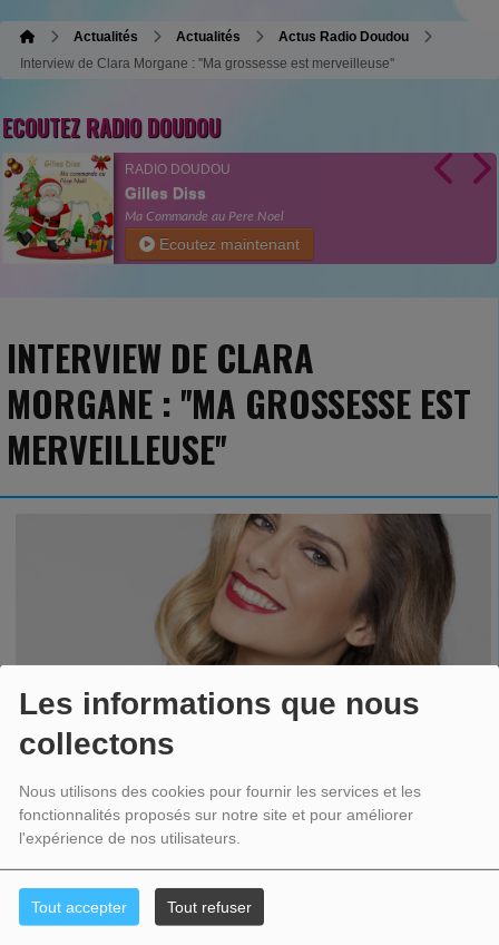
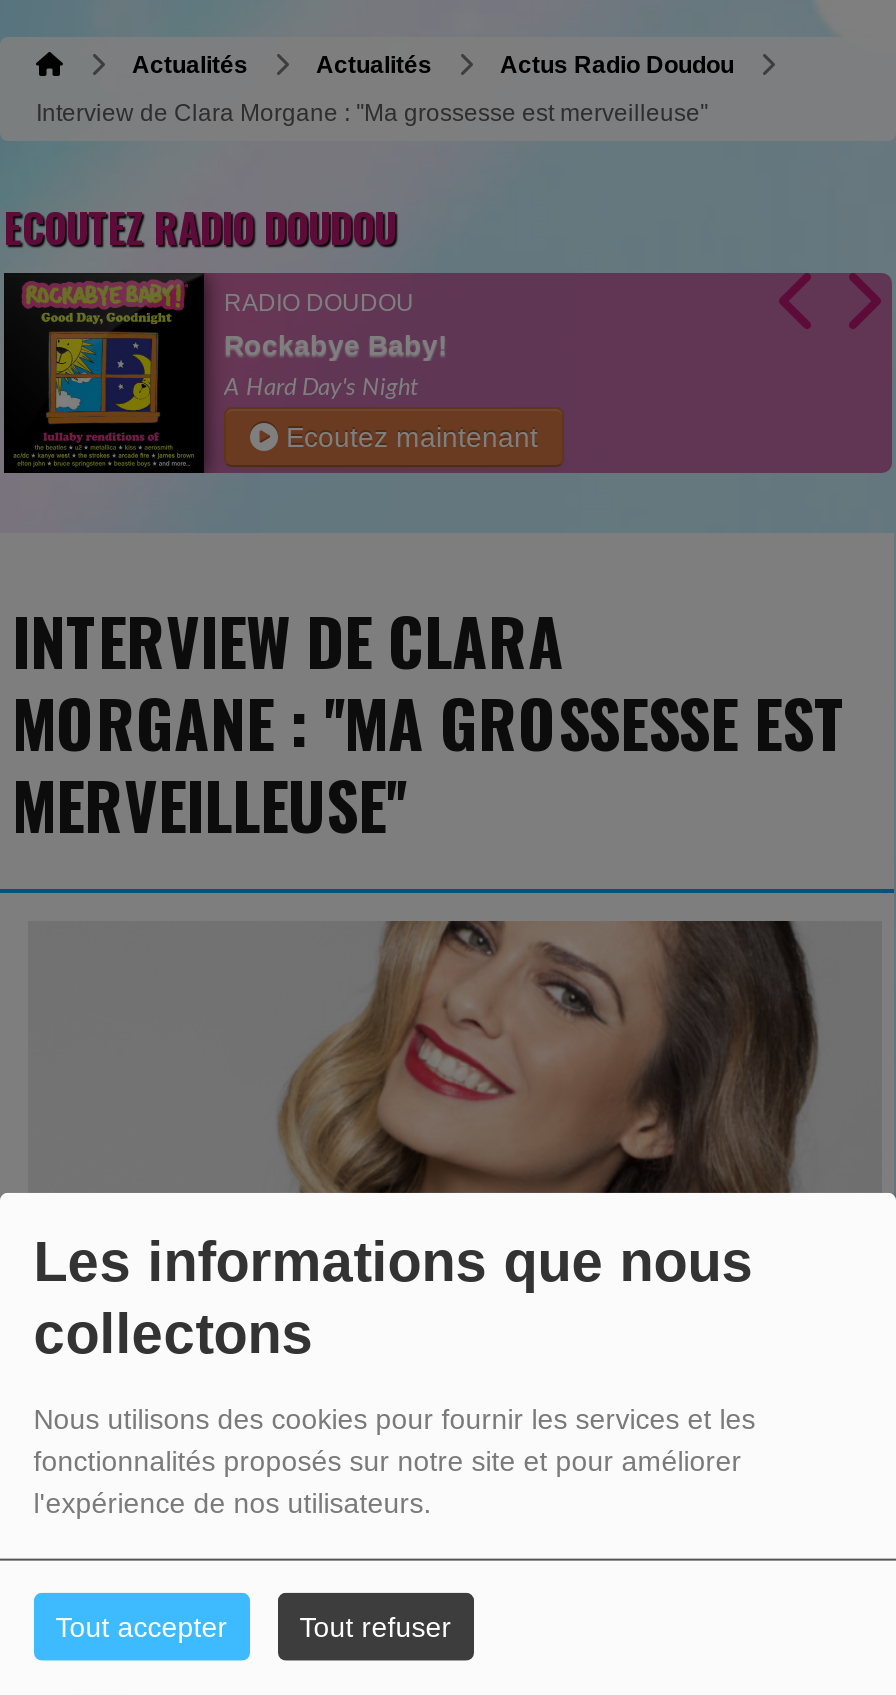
[3,153,284,264] [image] | Gilles Diss | Ma Commande au Pere Noel -> [6,271,448,475] [image] | Rockabye Baby! | A Hard Day's Night

